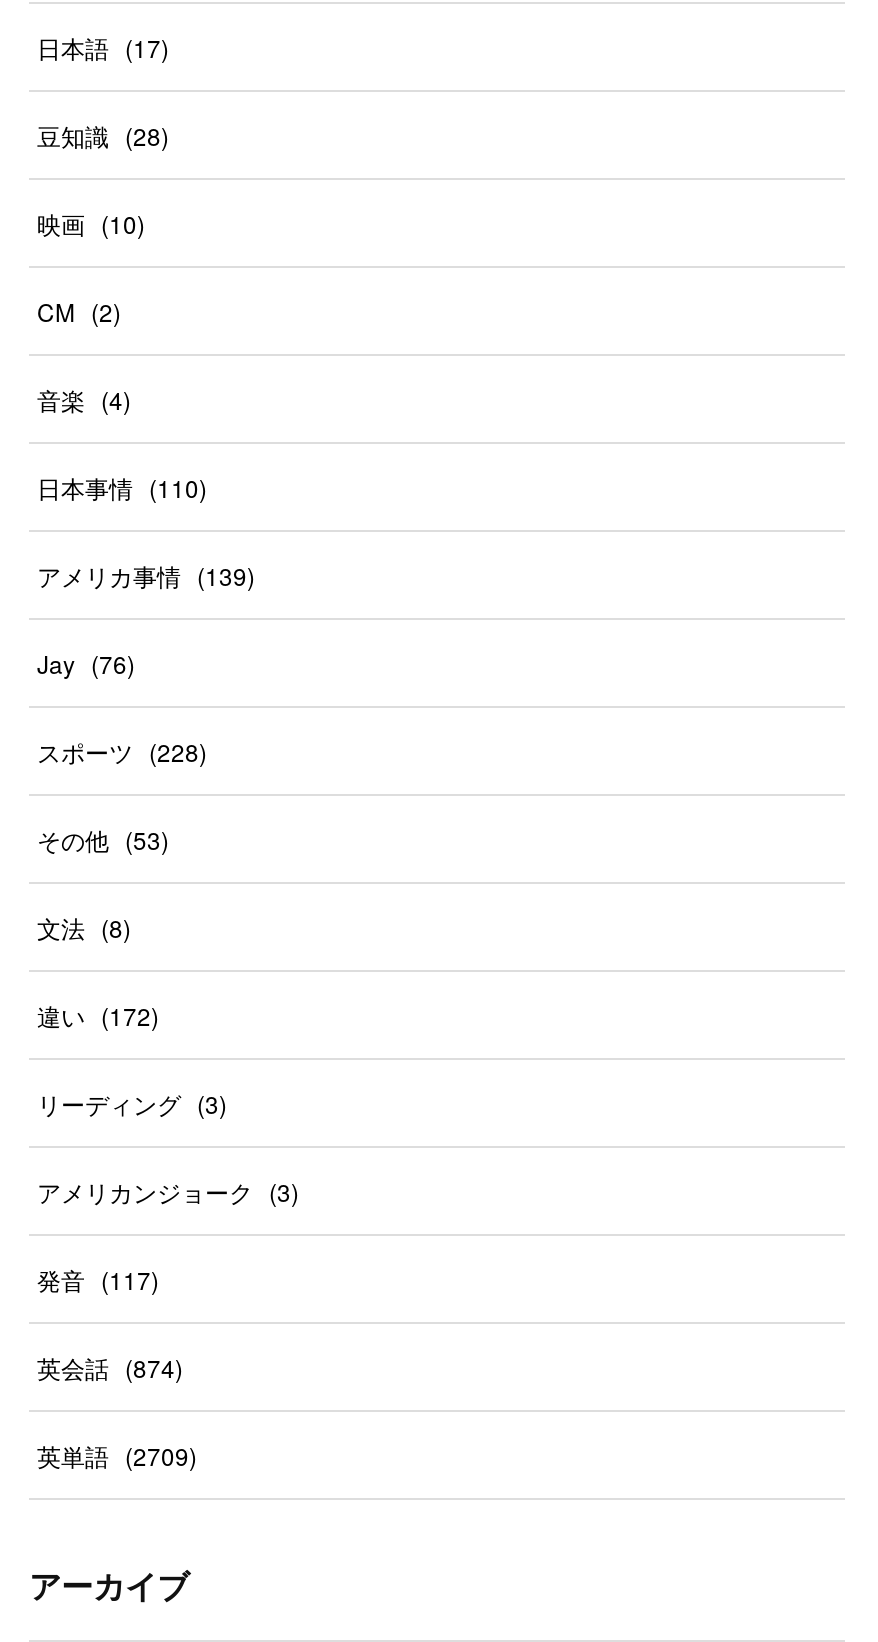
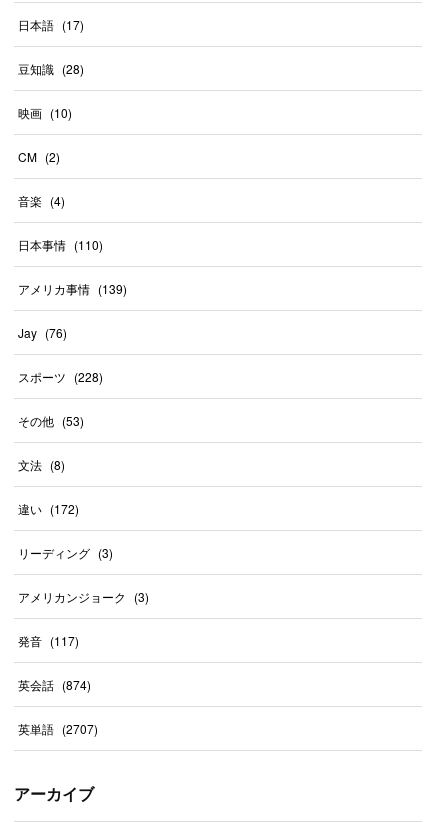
[37,1438,197,1472] 英単語 (2709) -> [18,720,98,737] 英単語 (2707)

